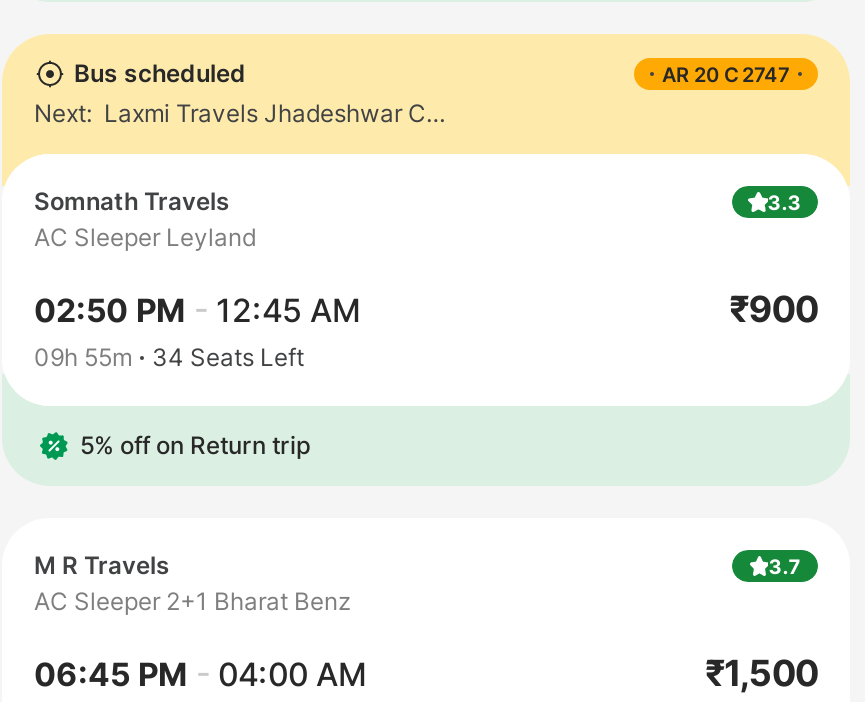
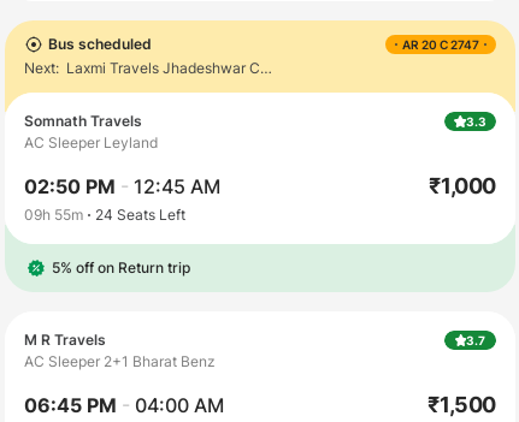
[729,288,818,330] ₹900 -> [429,173,496,198] ₹1,000
[34,342,304,372] 09h 55m 34 Seats Left -> [24,206,185,224] 09h 55m 24 Seats Left

